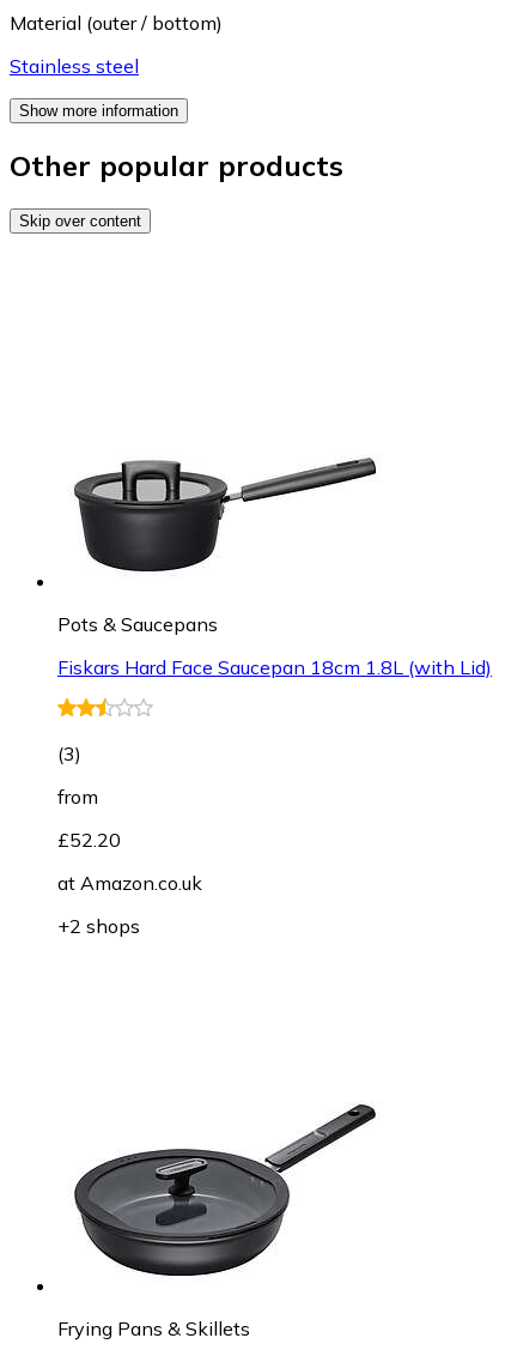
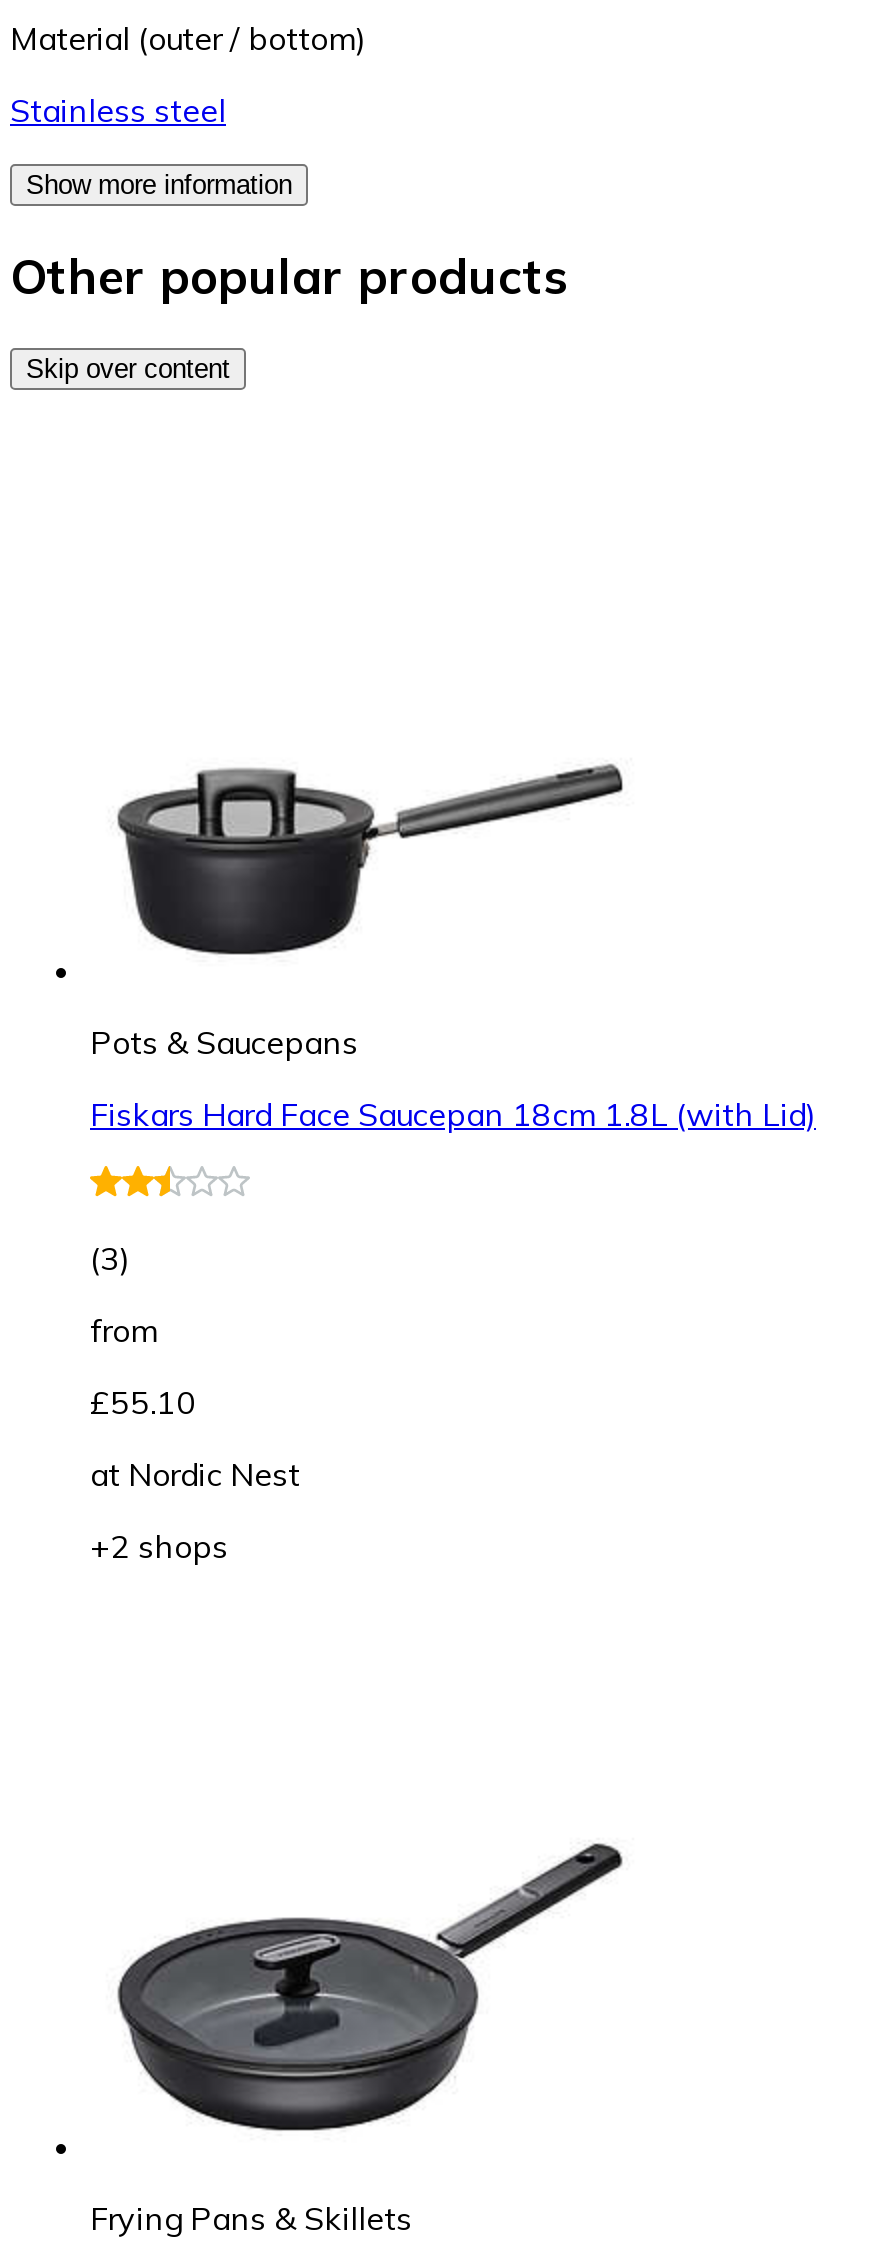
[57,827,121,851] £52.20 -> [90,1382,196,1422] £55.10
[57,871,202,895] at Amazon.co.uk -> [90,1454,300,1494] at Nordic Nest

